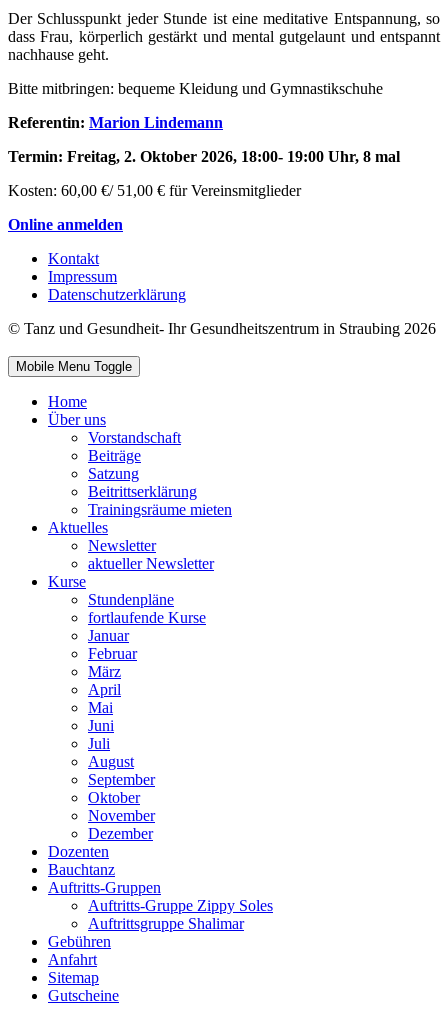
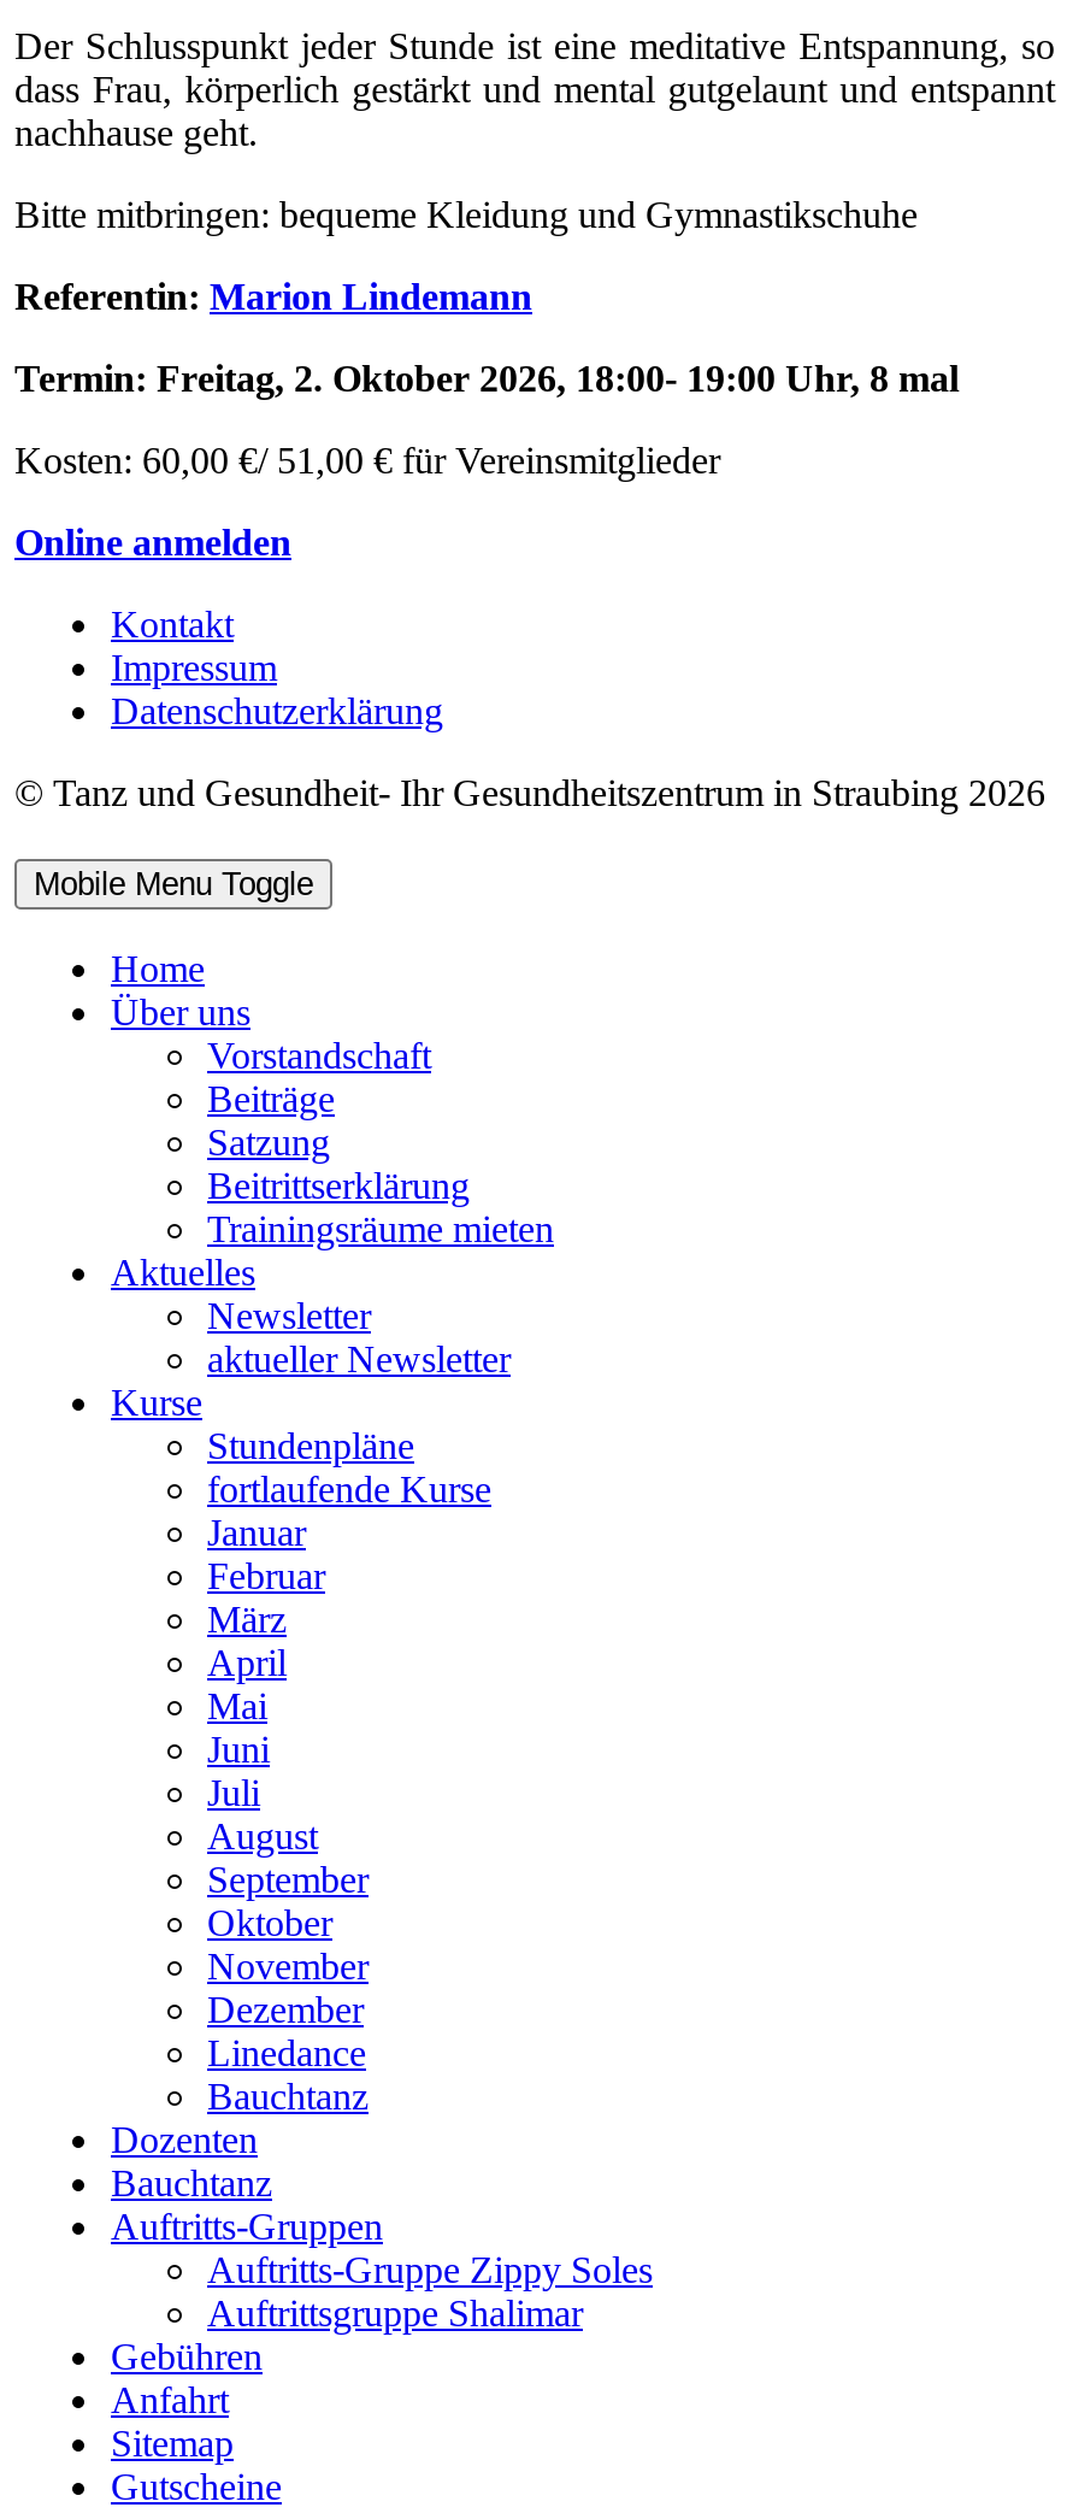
none -> [207,2032,369,2116] Linedance | Bauchtanz

